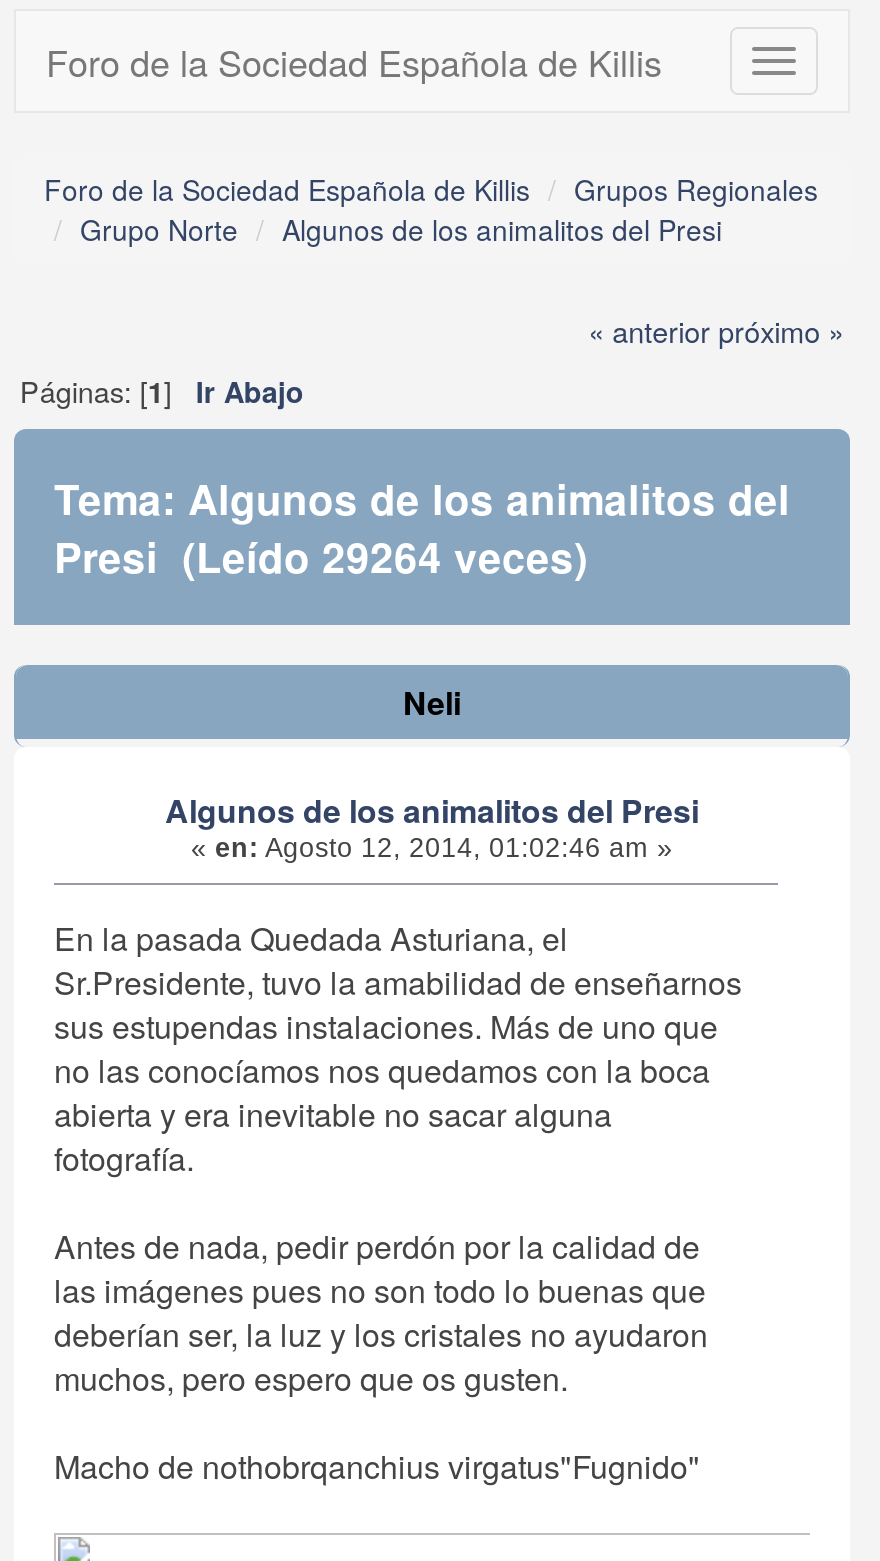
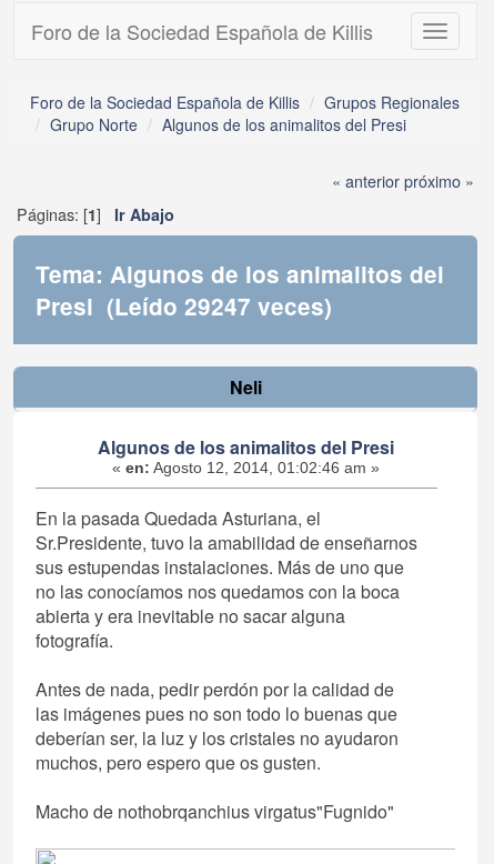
[54,527,588,585] Presi (Leído 29264 veces) -> [36,290,332,322] Presi (Leído 29247 veces)

